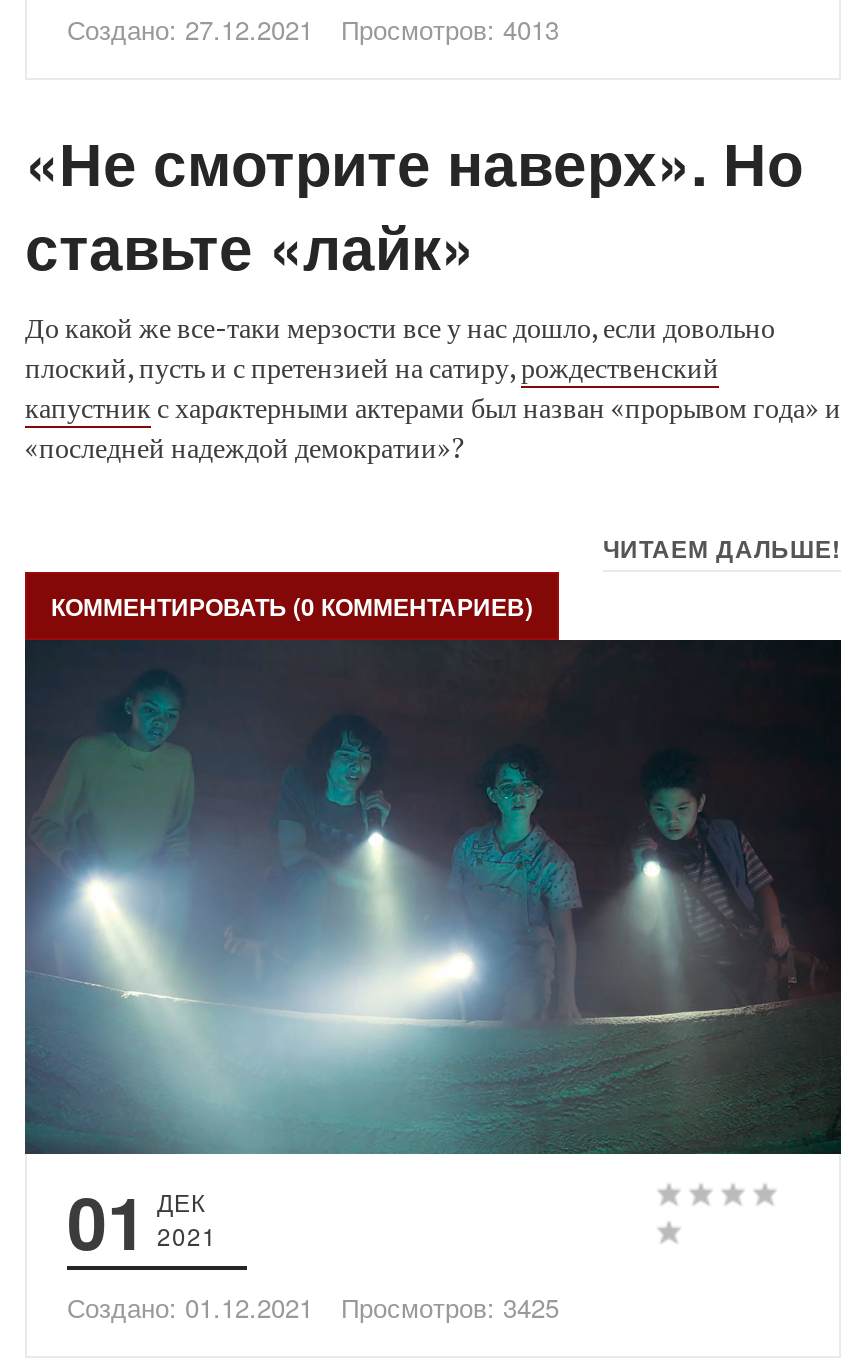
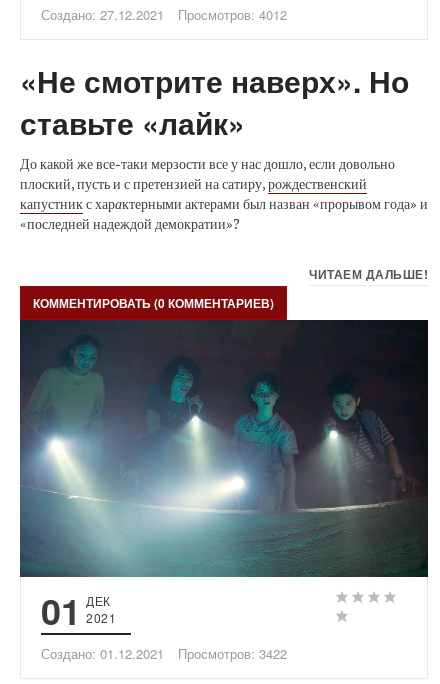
[67,10,559,48] Создано: 27.12.2021 Просмотров: 4013 -> [41,5,287,24] Создано: 27.12.2021 Просмотров: 4012
[67,1287,559,1325] Создано: 01.12.2021 Просмотров: 3425 -> [41,643,287,662] Создано: 01.12.2021 Просмотров: 3422

